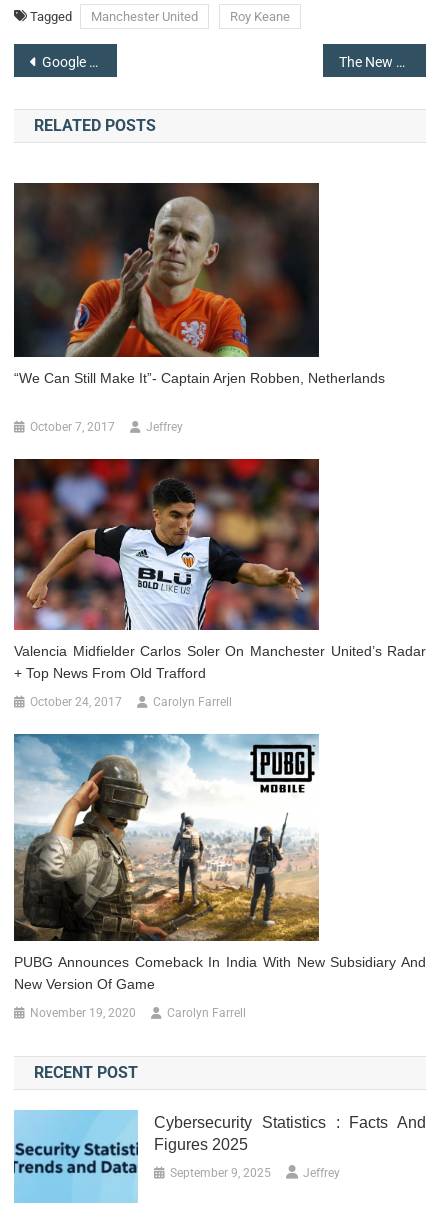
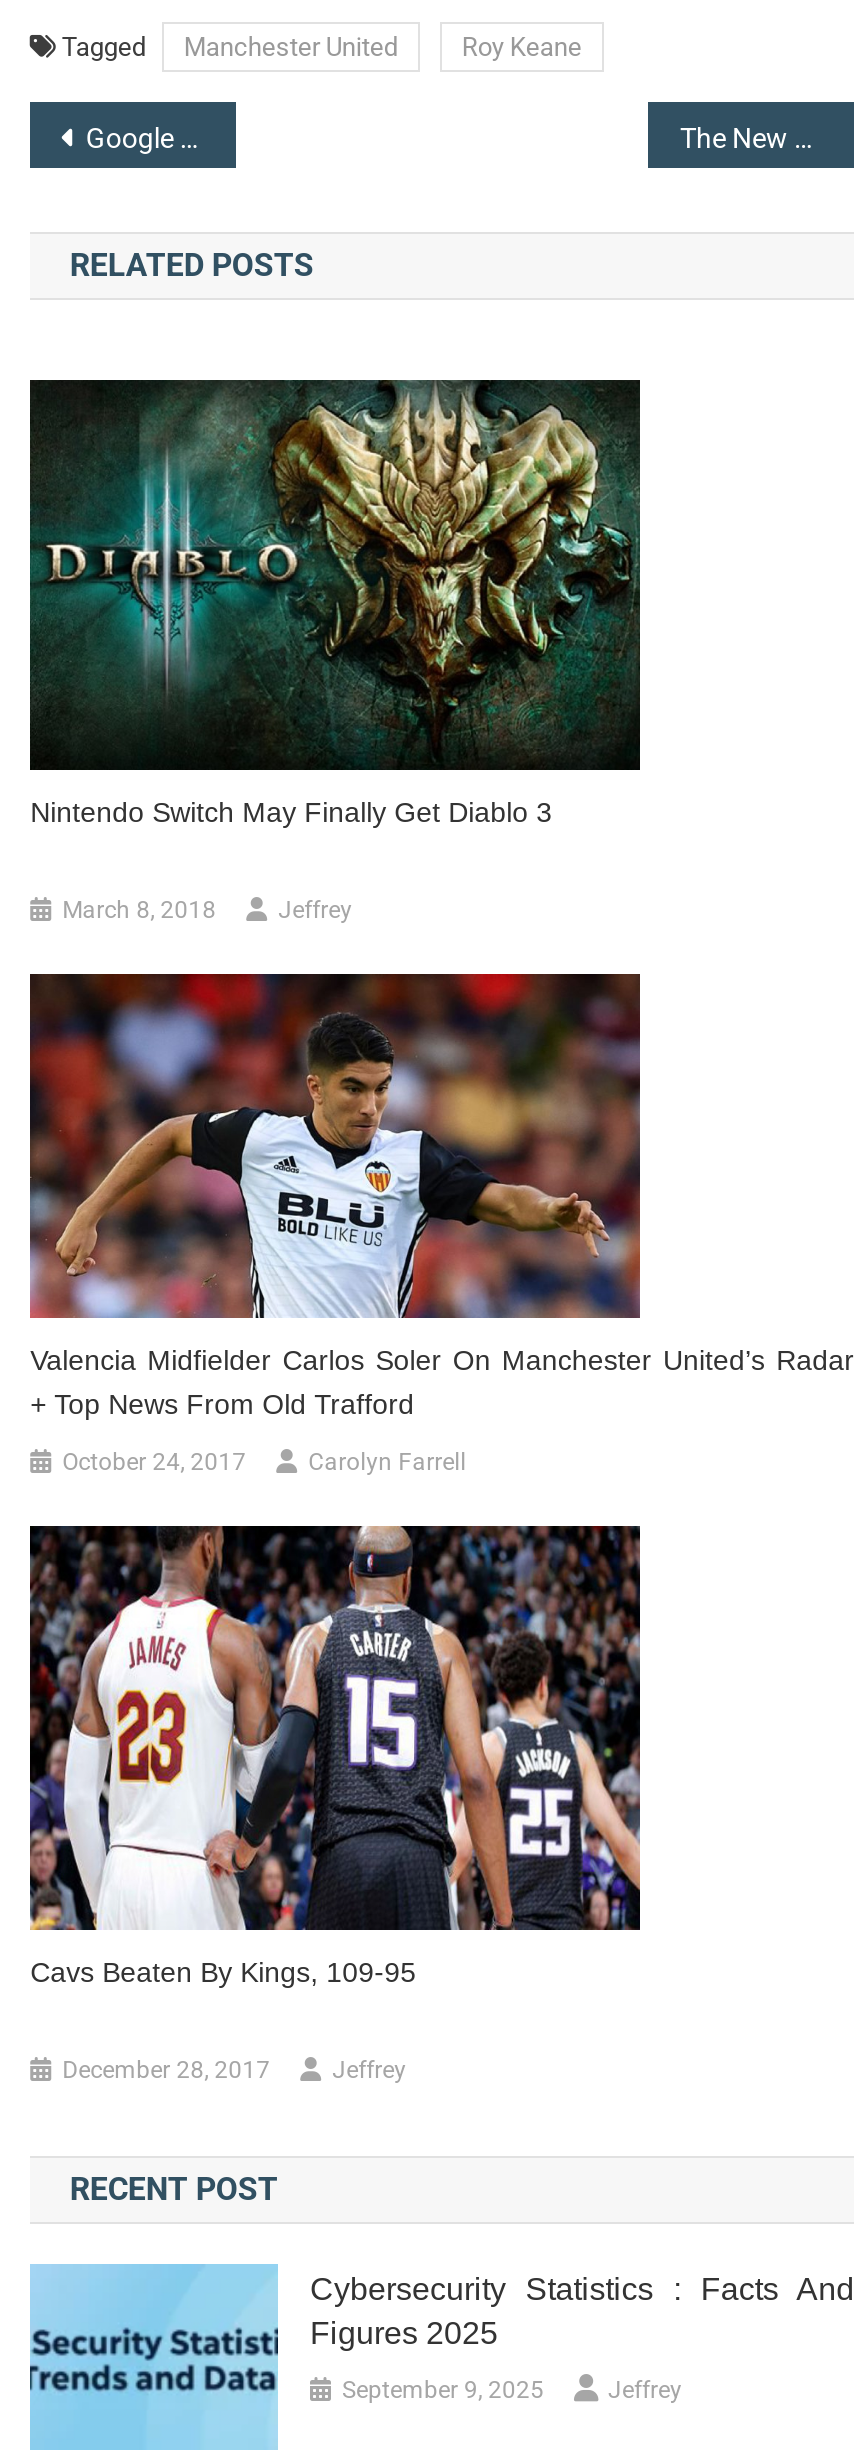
[14,183,385,386] [image] | “We Can Still Make It”- Captain Arjen Robben, Netherlands -> [30,380,640,829] [image] | Nintendo Switch May Finally Get Diablo 3
[30,420,115,434] October 7, 2017 -> [62,897,216,925] March 8, 2018
[13,733,426,992] [image] | PUBG Announces Comeback In India With New Subsidiary And | New Version Of Game -> [28,1524,642,1989] [image] | Cavs Beaten By Kings, 109-95
[30,1006,246,1020] November 19, 2020 | Carolyn Farrell -> [62,2057,406,2085] December 28, 2017 | Jeffrey

